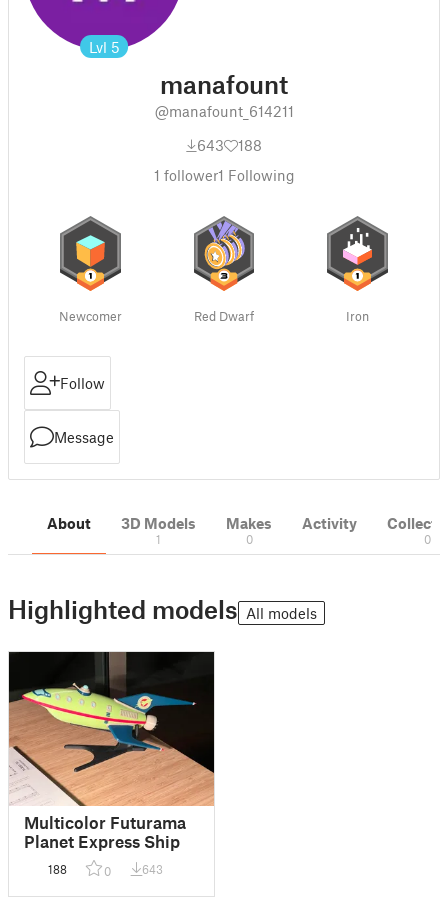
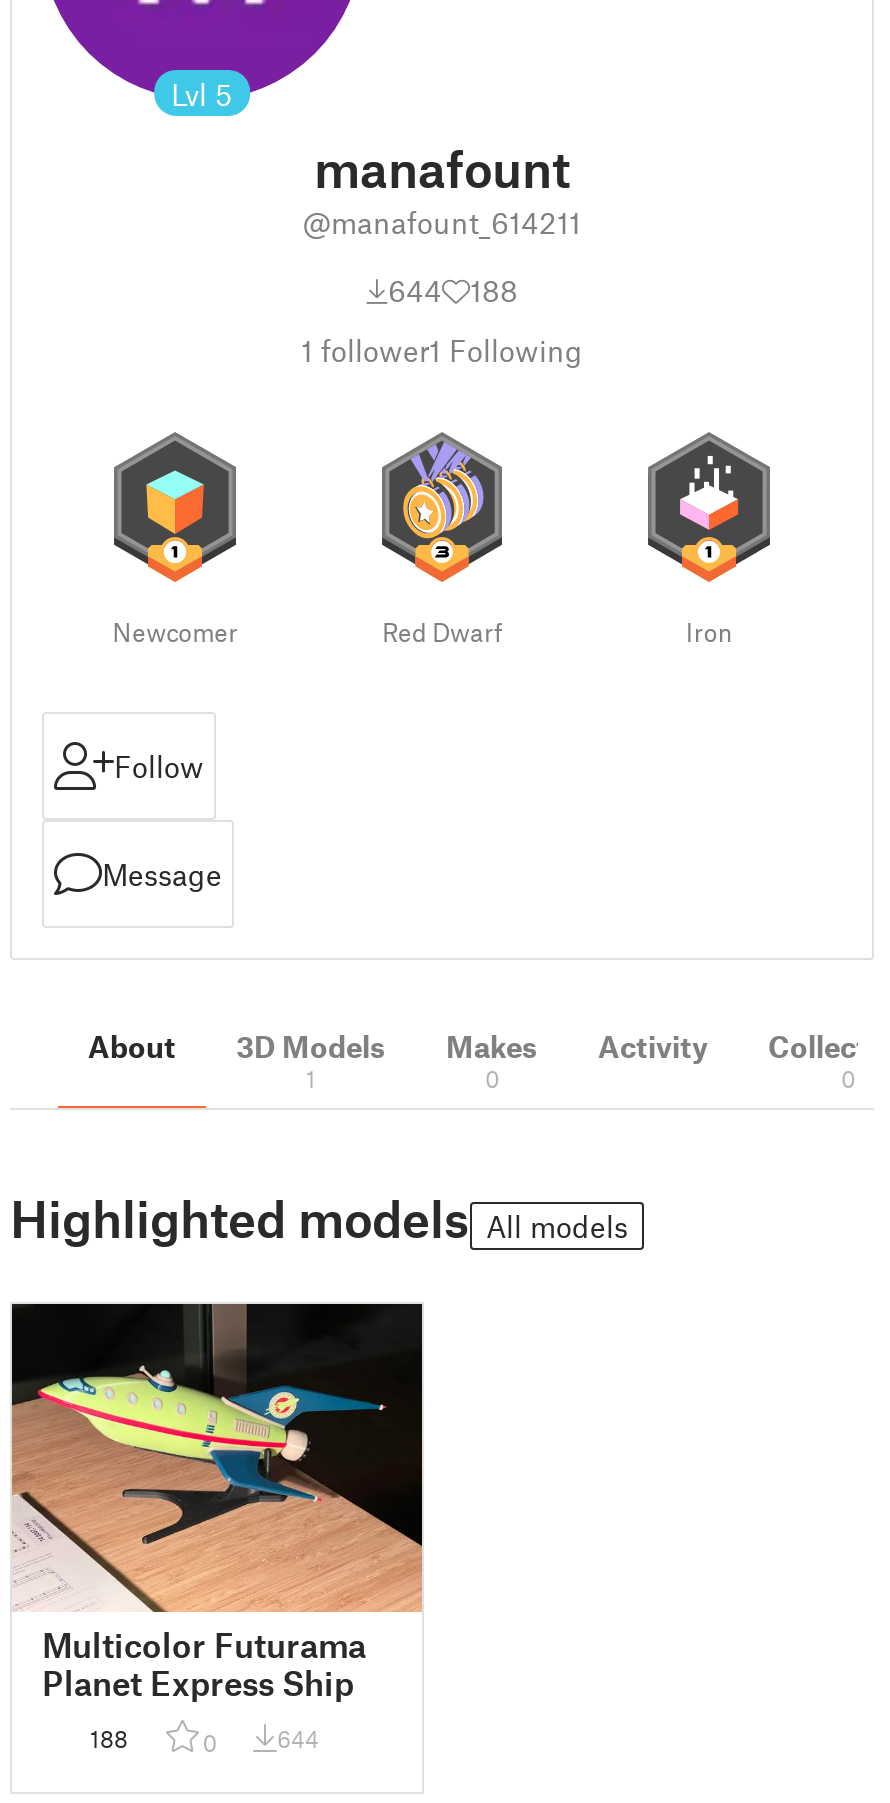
[197,136,262,154] 643 188 -> [388,272,518,308] 644 188
[141,862,162,876] 643 -> [277,1724,319,1752] 644

